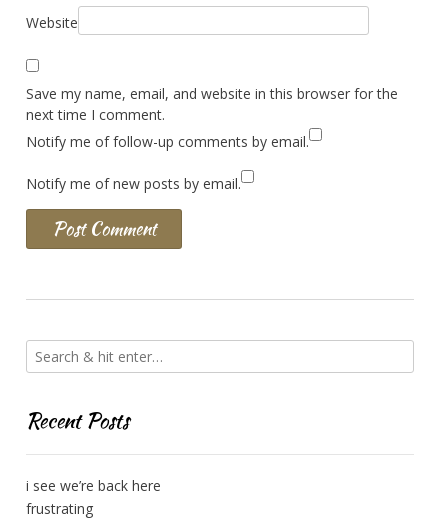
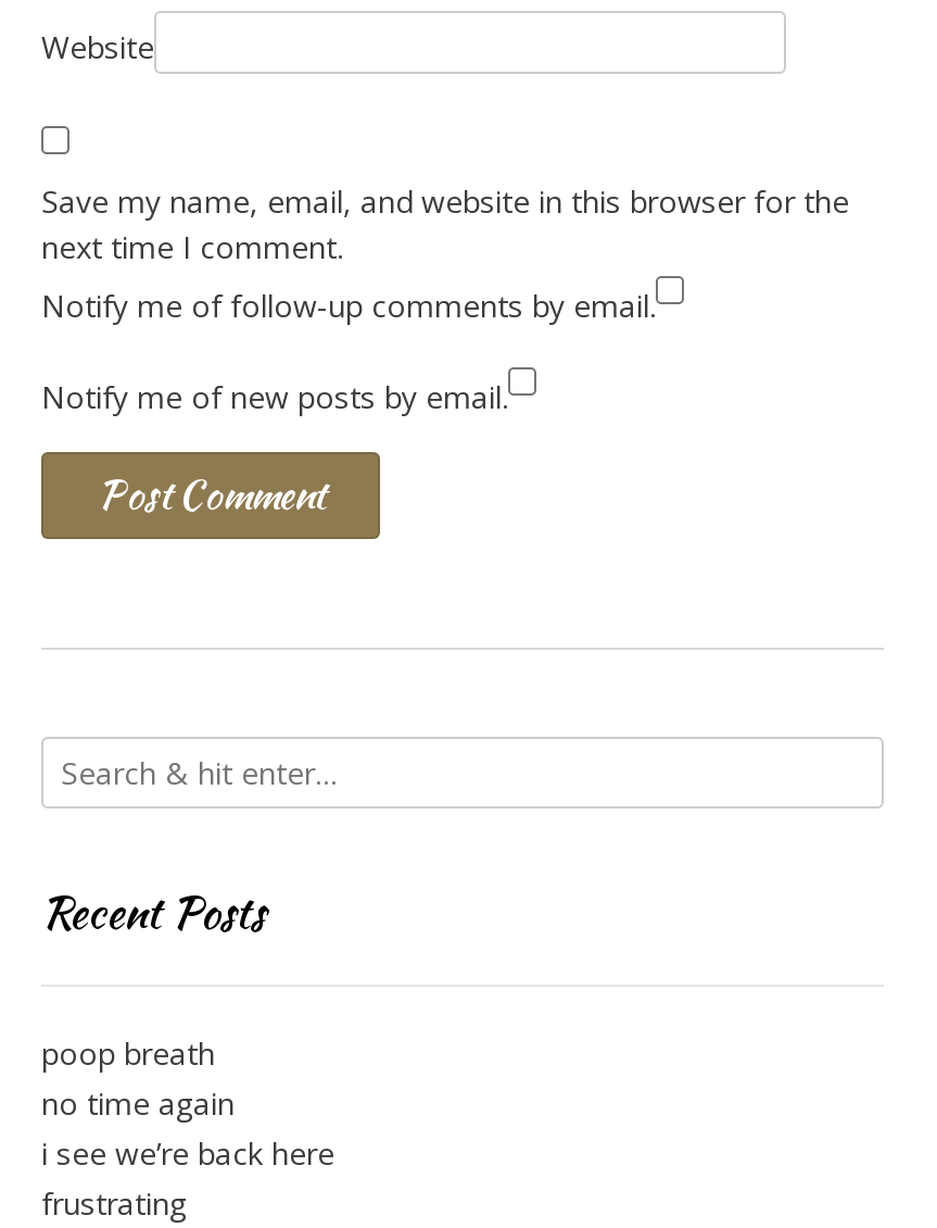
none -> [41,1032,235,1123] poop breath | no time again

